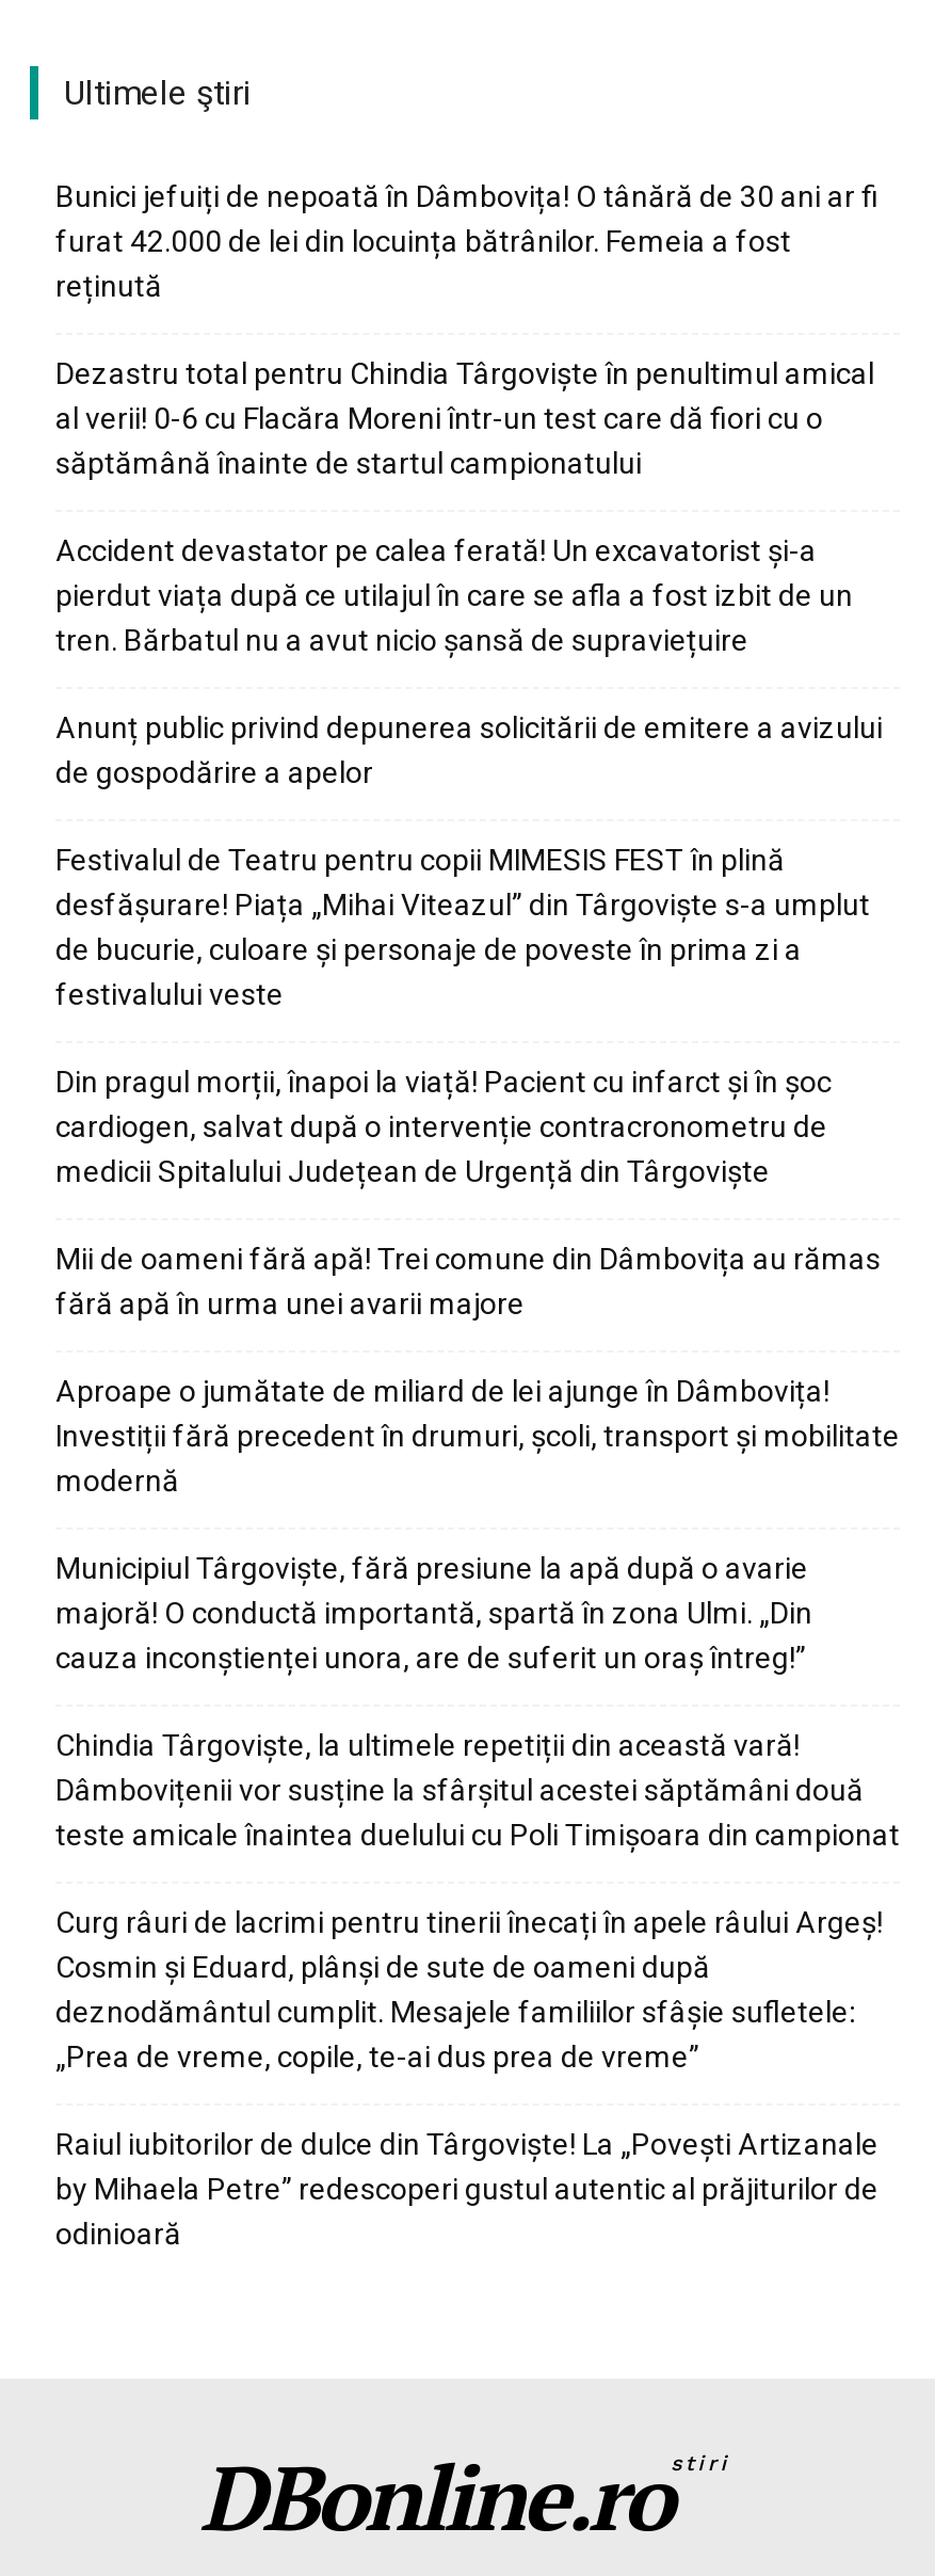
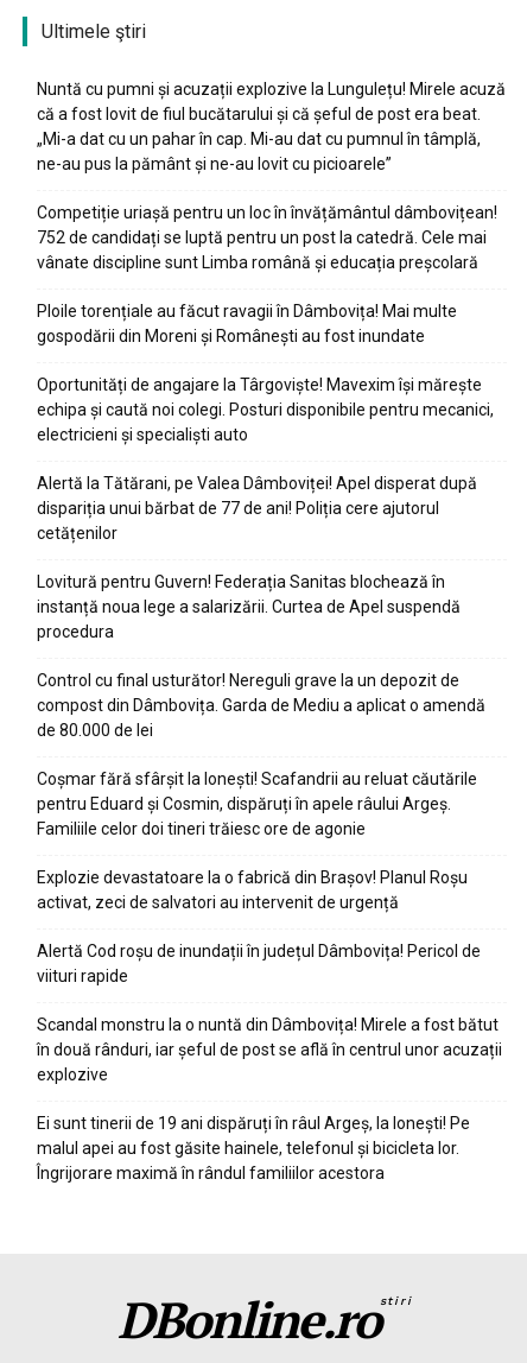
[55,179,878,303] Bunici jefuiți de nepoată în Dâmbovița! O tânără de 30 ani ar fi | furat 42.000 de lei din locuința bătrânilor. Femeia a fost | reținută -> [37,80,506,173] Nuntă cu pumni și acuzații explozive la Lungulețu! Mirele acuză | că a fost lovit de fiul bucătarului și că șeful de post era beat. | „Mi-a dat cu un pahar în cap. Mi-au dat cu pumnul în tâmplă, | ne-au pus la pământ și ne-au lovit cu picioarele”
[55,356,874,480] Dezastru total pentru Chindia Târgoviște în penultimul amical | al verii! 0-6 cu Flacăra Moreni într-un test care dă fiori cu o | săptămână înainte de startul campionatului -> [37,203,497,272] Competiție uriașă pentru un loc în învățământul dâmbovițean! | 752 de candidați se luptă pentru un post la catedră. Cele mai | vânate discipline sunt Limba română și educația preșcolară
[55,533,853,657] Accident devastator pe calea ferată! Un excavatorist și-a | pierdut viața după ce utilajul în care se afla a fost izbit de un | tren. Bărbatul nu a avut nicio șansă de supraviețuire -> [37,302,457,345] Ploile torențiale au făcut ravagii în Dâmbovița! Mai multe | gospodării din Moreni și Românești au fost inundate
[55,710,883,789] Anunț public privind depunerea solicitării de emitere a avizului | de gospodărire a apelor -> [37,375,494,444] Oportunități de angajare la Târgoviște! Mavexim își mărește | echipa și caută noi colegi. Posturi disponibile pentru mecanici, | electricieni și specialiști auto
[55,843,870,1011] Festivalul de Teatru pentru copii MIMESIS FEST în plină | desfășurare! Piața „Mihai Viteazul” din Târgoviște s-a umplut | de bucurie, culoare și personaje de poveste în prima zi a | festivalului veste -> [37,474,477,543] Alertă la Tătărani, pe Valea Dâmboviței! Apel disperat după | dispariția unui bărbat de 77 de ani! Poliția cere ajutorul | cetățenilor
[55,1065,832,1188] Din pragul morții, înapoi la viață! Pacient cu infarct și în șoc | cardiogen, salvat după o intervenție contracronometru de | medicii Spitalului Județean de Urgență din Târgoviște -> [37,572,461,641] Lovitură pentru Guvern! Federația Sanitas blochează în | instanță noua lege a salarizării. Curtea de Apel suspendă | procedura
[55,1242,881,1321] Mii de oameni fără apă! Trei comune din Dâmbovița au rămas | fără apă în urma unei avarii majore -> [37,671,485,740] Control cu final usturător! Nereguli grave la un depozit de | compost din Dâmbovița. Garda de Mediu a aplicat o amendă | de 80.000 de lei
[55,1374,900,1498] Aproape o jumătate de miliard de lei ajunge în Dâmbovița! | Investiții fără precedent în drumuri, școli, transport și mobilitate | modernă -> [37,769,477,838] Coșmar fără sfârșit la Ionești! Scafandrii au reluat căutările | pentru Eduard și Cosmin, dispăruți în apele râului Argeș. | Familiile celor doi tineri trăiesc ore de agonie
[55,1551,812,1675] Municipiul Târgoviște, fără presiune la apă după o avarie | majoră! O conductă importantă, spartă în zona Ulmi. „Din | cauza inconștienței unora, are de suferit un oraș întreg!” -> [37,868,468,912] Explozie devastatoare la o fabrică din Brașov! Planul Roșu | activat, zeci de salvatori au intervenit de urgență
[55,1728,900,1852] Chindia Târgoviște, la ultimele repetiții din această vară! | Dâmbovițenii vor susține la sfârșitul acestei săptămâni două | teste amicale înaintea duelului cu Poli Timișoara din campionat -> [37,942,481,985] Alertă Cod roșu de inundații în județul Dâmbovița! Pericol de | viituri rapide
[55,1905,883,2074] Curg râuri de lacrimi pentru tinerii înecați în apele râului Argeș! | Cosmin și Eduard, plânși de sute de oameni după | deznodământul cumplit. Mesajele familiilor sfâșie sufletele: | „Prea de vreme, copile, te-ai dus prea de vreme” -> [37,1015,502,1084] Scandal monstru la o nuntă din Dâmbovița! Mirele a fost bătut | în două rânduri, iar șeful de post se află în centrul unor acuzații | explozive
[55,2127,878,2251] Raiul iubitorilor de dulce din Târgoviște! La „Povești Artizanale | by Mihaela Petre” redescoperi gustul autentic al prăjiturilor de | odinioară -> [37,1114,470,1183] Ei sunt tinerii de 19 ani dispăruți în râul Argeș, la Ionești! Pe | malul apei au fost găsite hainele, telefonul și bicicleta lor. | Îngrijorare maximă în rândul familiilor acestora

